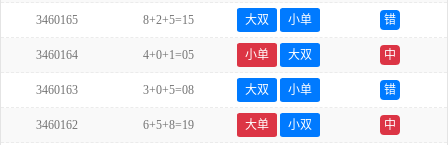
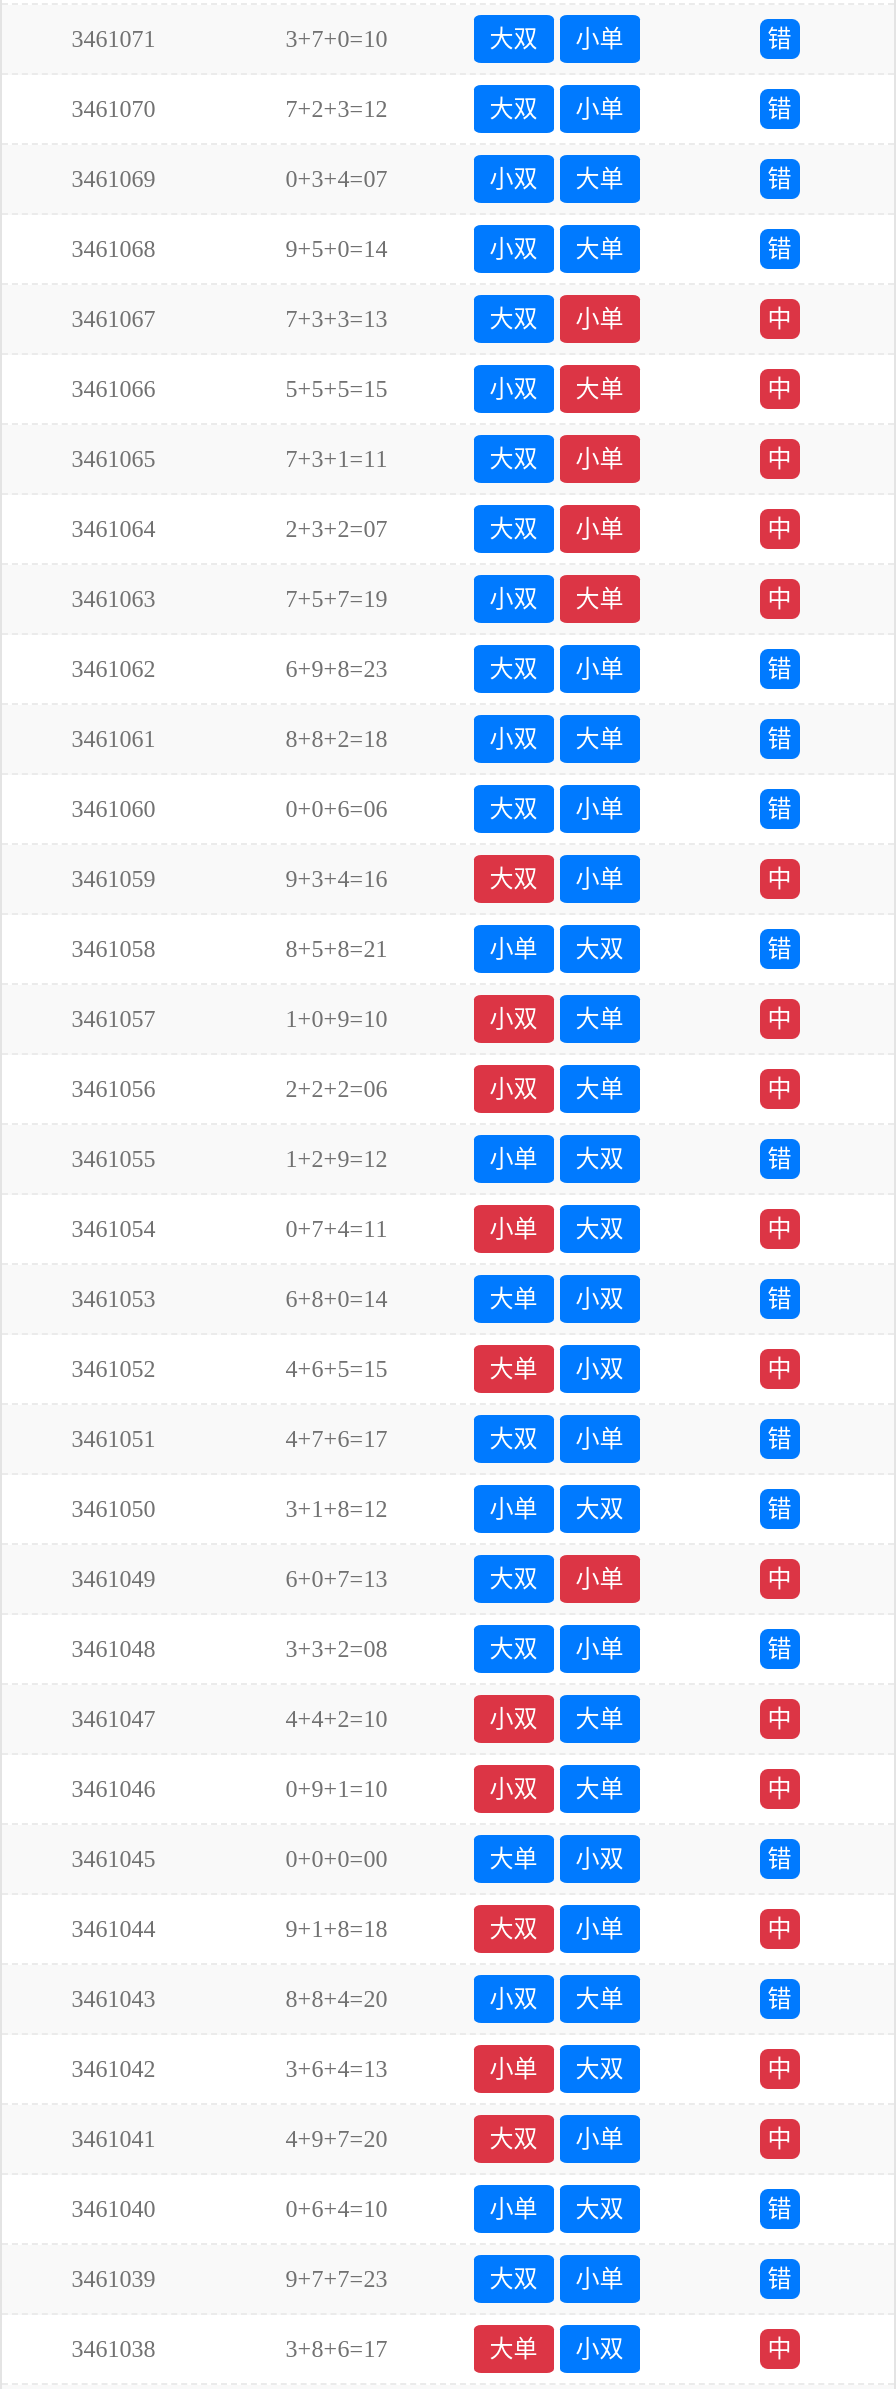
[36,13,78,27] 3460165 -> [72,25,156,53] 3461071
[143,13,194,27] 8+2+5=15 -> [286,25,388,53] 3+7+0=10
[36,48,194,62] 3460164 | 4+0+1=05 -> [72,95,792,1243] 3461070 | 7+2+3=12 | 大双 | 小单 | 错 | 3461069 | 0+3+4=07 | 小双 | 大单 | 错 | 3461068 | 9+5+0=14 | 小双 | 大单 | 错 | 3461067 | 7+3+3=13 | 大双 | 小单 | 中 | 3461066 | 5+5+5=15 | 小双 | 大单 | 中 | 3461065 | 7+3+1=11 | 大双 | 小单 | 中 | 3461064 | 2+3+2=07 | 大双 | 小单 | 中 | 3461063 | 7+5+7=19 | 小双 | 大单 | 中 | 3461062 | 6+9+8=23 | 大双 | 小单 | 错 | 3461061 | 8+8+2=18 | 小双 | 大单 | 错 | 3461060 | 0+0+6=06 | 大双 | 小单 | 错 | 3461059 | 9+3+4=16 | 大双 | 小单 | 中 | 3461058 | 8+5+8=21 | 小单 | 大双 | 错 | 3461057 | 1+0+9=10 | 小双 | 大单 | 中 | 3461056 | 2+2+2=06 | 小双 | 大单 | 中 | 3461055 | 1+2+9=12 | 小单 | 大双 | 错 | 3461054 | 0+7+4=11
[36,83,194,97] 3460163 | 3+0+5=08 -> [72,1285,792,1453] 3461053 | 6+8+0=14 | 大单 | 小双 | 错 | 3461052 | 4+6+5=15 | 大单 | 小双 | 中 | 3461051 | 4+7+6=17
[36,118,194,132] 3460162 | 6+5+8=19 -> [72,1495,792,2363] 3461050 | 3+1+8=12 | 小单 | 大双 | 错 | 3461049 | 6+0+7=13 | 大双 | 小单 | 中 | 3461048 | 3+3+2=08 | 大双 | 小单 | 错 | 3461047 | 4+4+2=10 | 小双 | 大单 | 中 | 3461046 | 0+9+1=10 | 小双 | 大单 | 中 | 3461045 | 0+0+0=00 | 大单 | 小双 | 错 | 3461044 | 9+1+8=18 | 大双 | 小单 | 中 | 3461043 | 8+8+4=20 | 小双 | 大单 | 错 | 3461042 | 3+6+4=13 | 小单 | 大双 | 中 | 3461041 | 4+9+7=20 | 大双 | 小单 | 中 | 3461040 | 0+6+4=10 | 小单 | 大双 | 错 | 3461039 | 9+7+7=23 | 大双 | 小单 | 错 | 3461038 | 3+8+6=17

